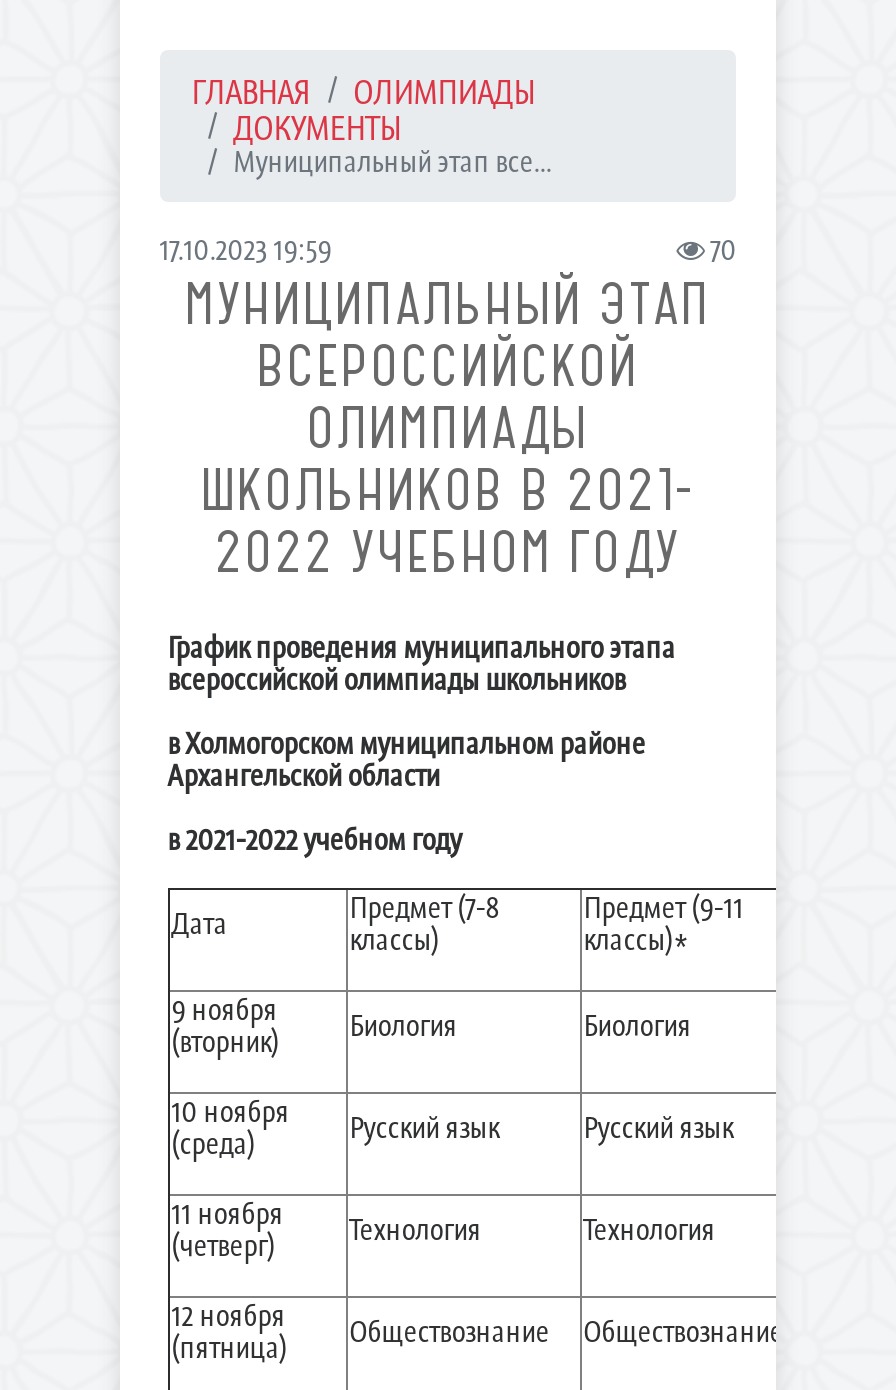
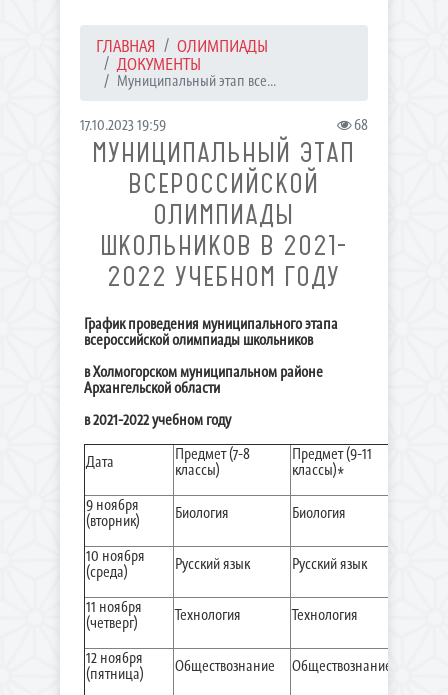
[704,230,736,268] 70 -> [351,115,368,134] 68

